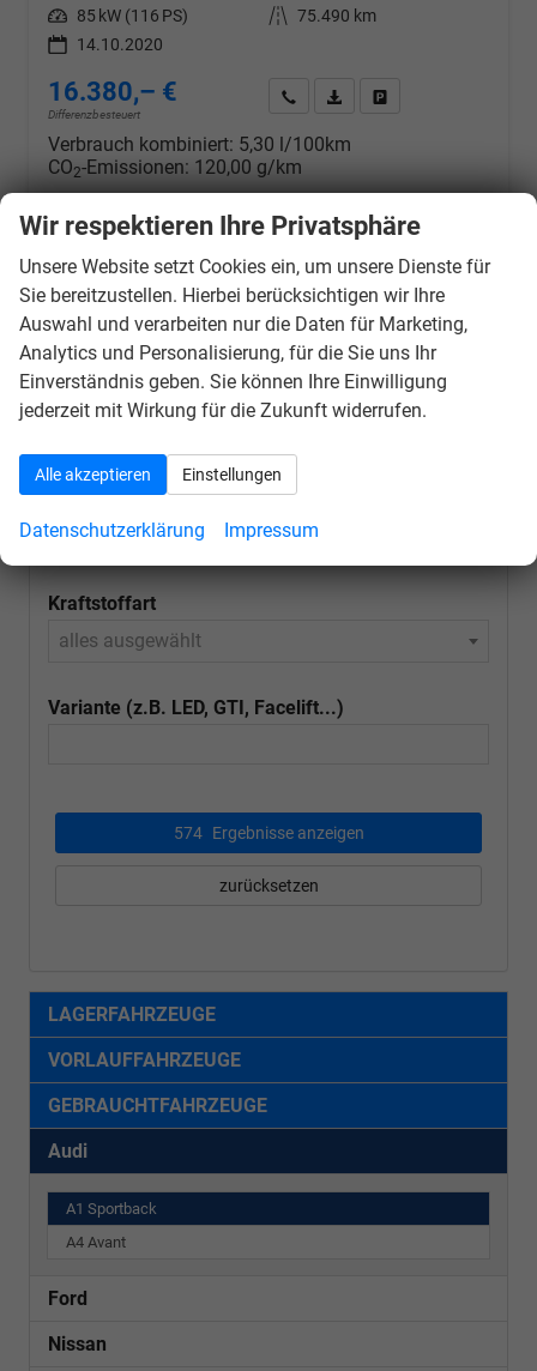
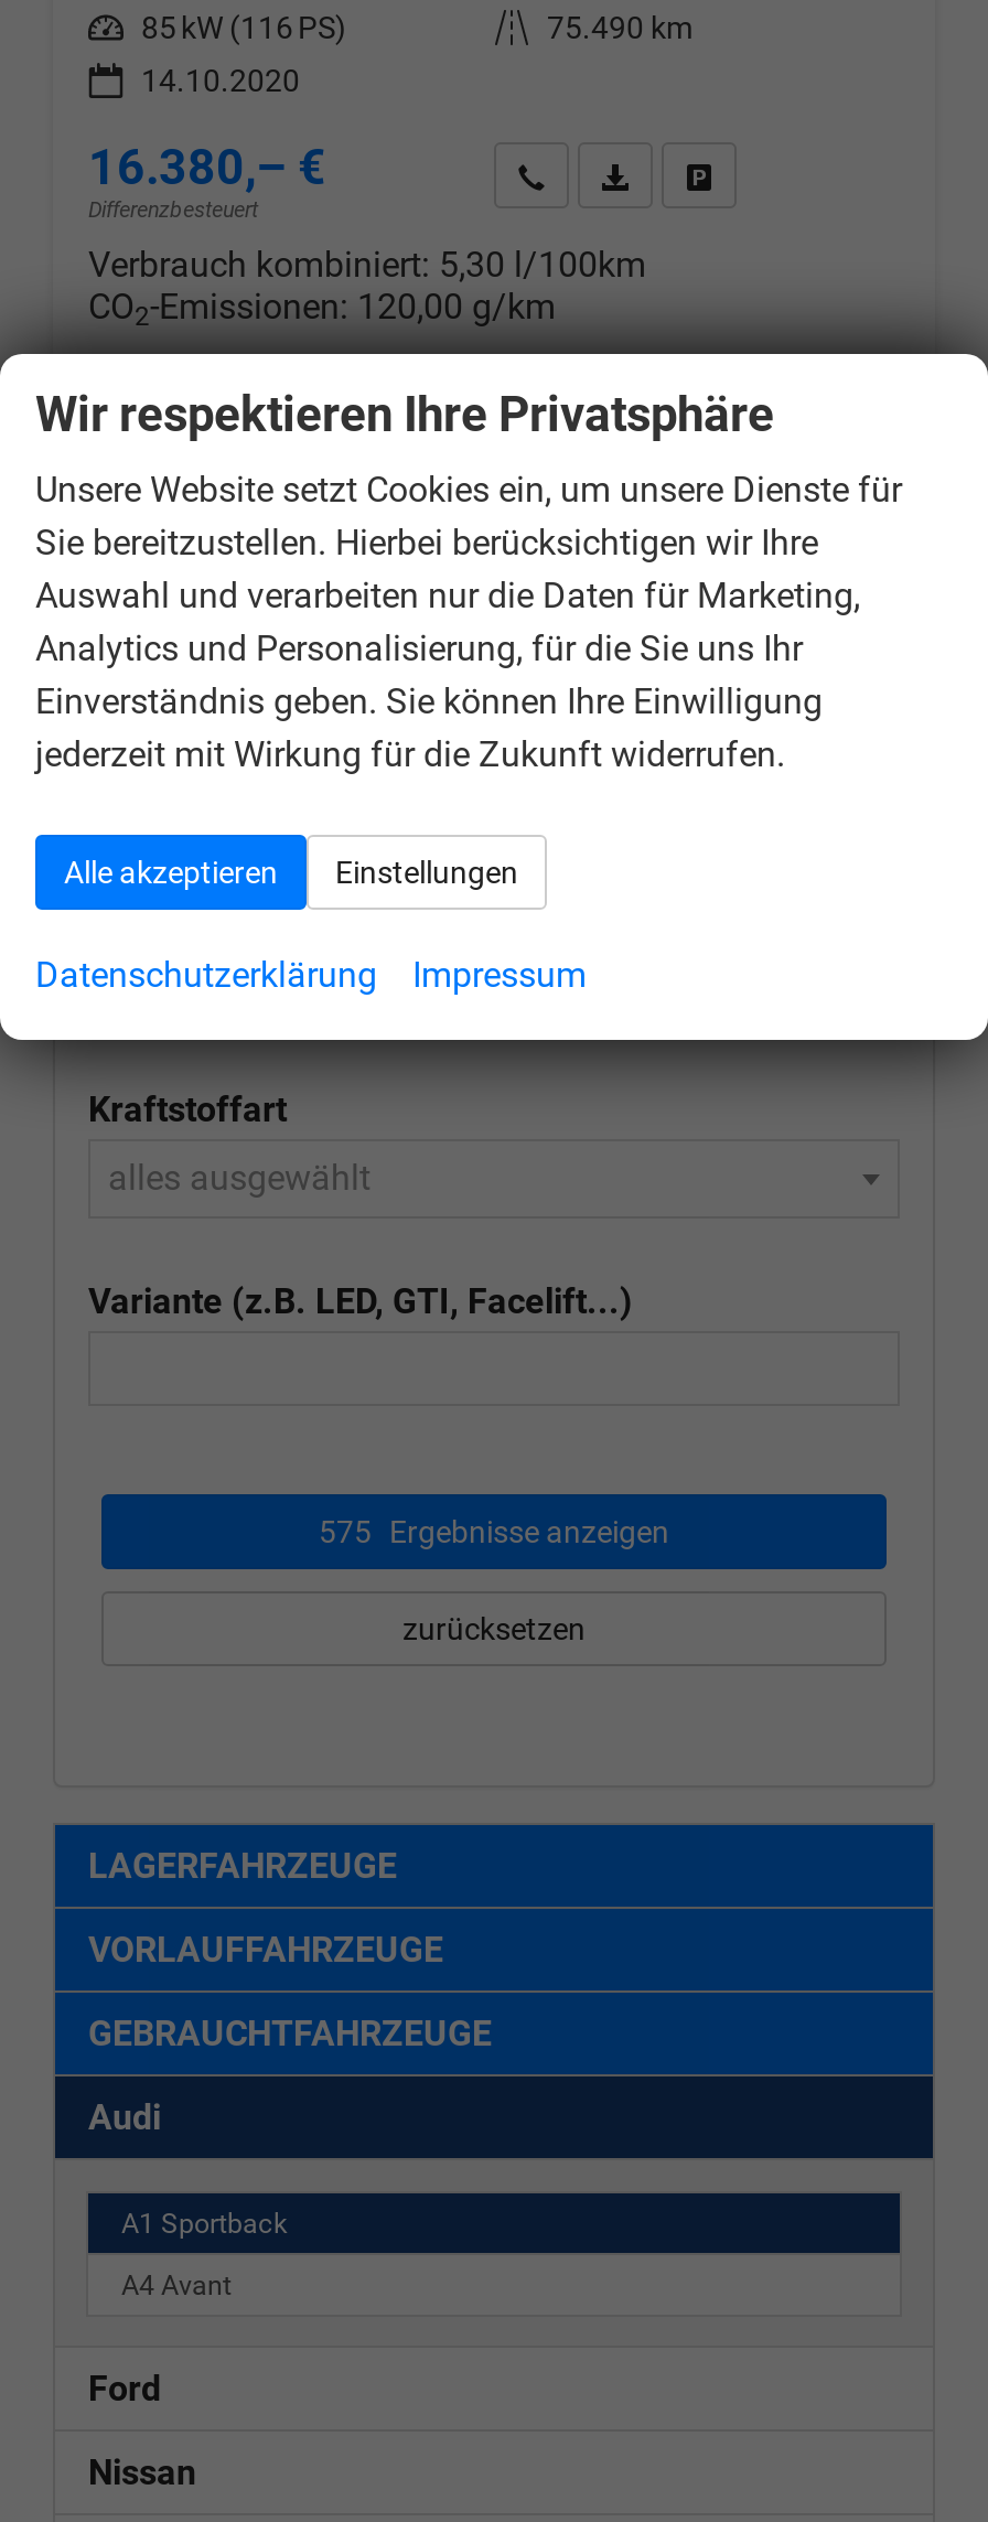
[173,823,364,843] 574 Ergebnisse anzeigen -> [319,1514,669,1550] 575 Ergebnisse anzeigen

